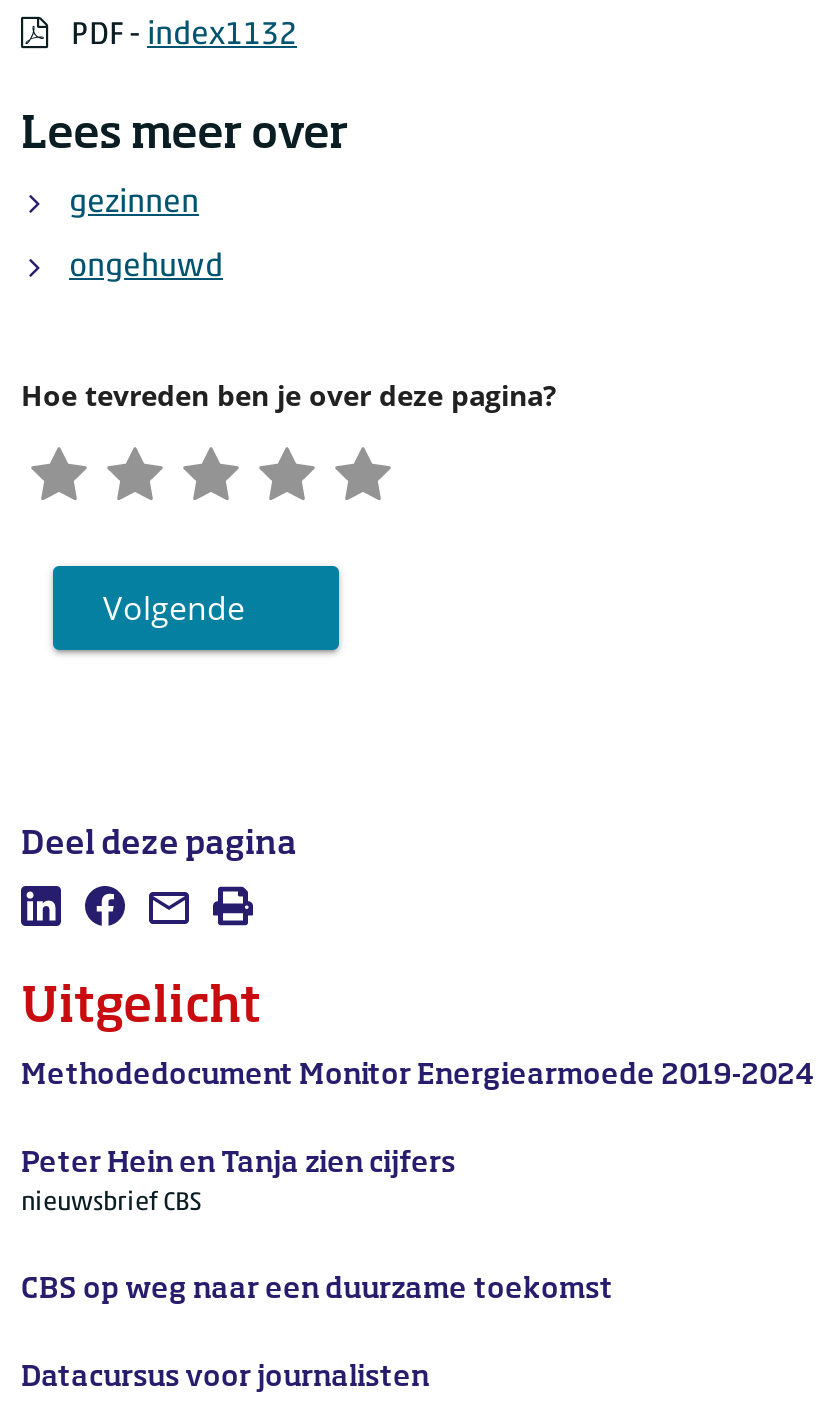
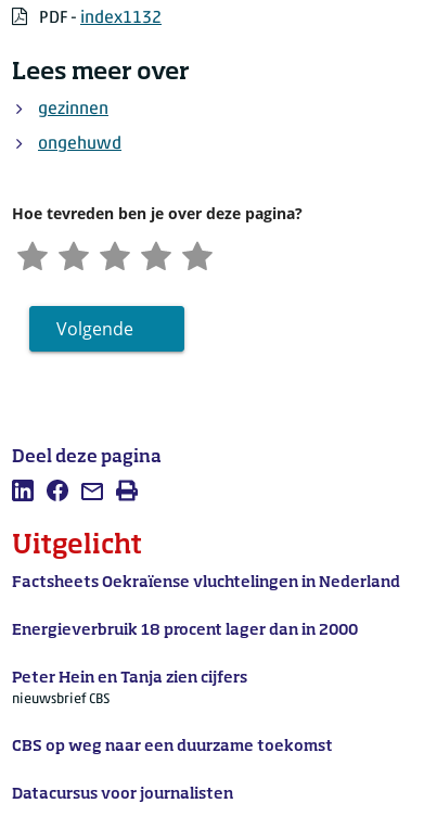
[21,1061,815,1089] Methodedocument Monitor Energiearmoede 2019-2024 -> [12,575,400,637] Factsheets Oekraïense vluchtelingen in Nederland | Energieverbruik 18 procent lager dan in 2000

